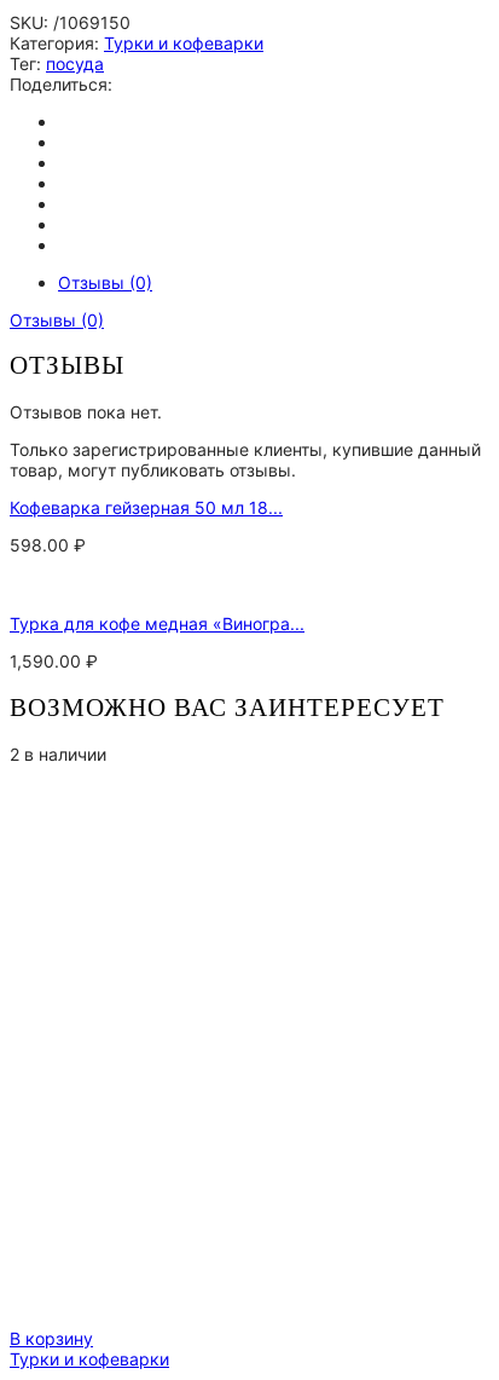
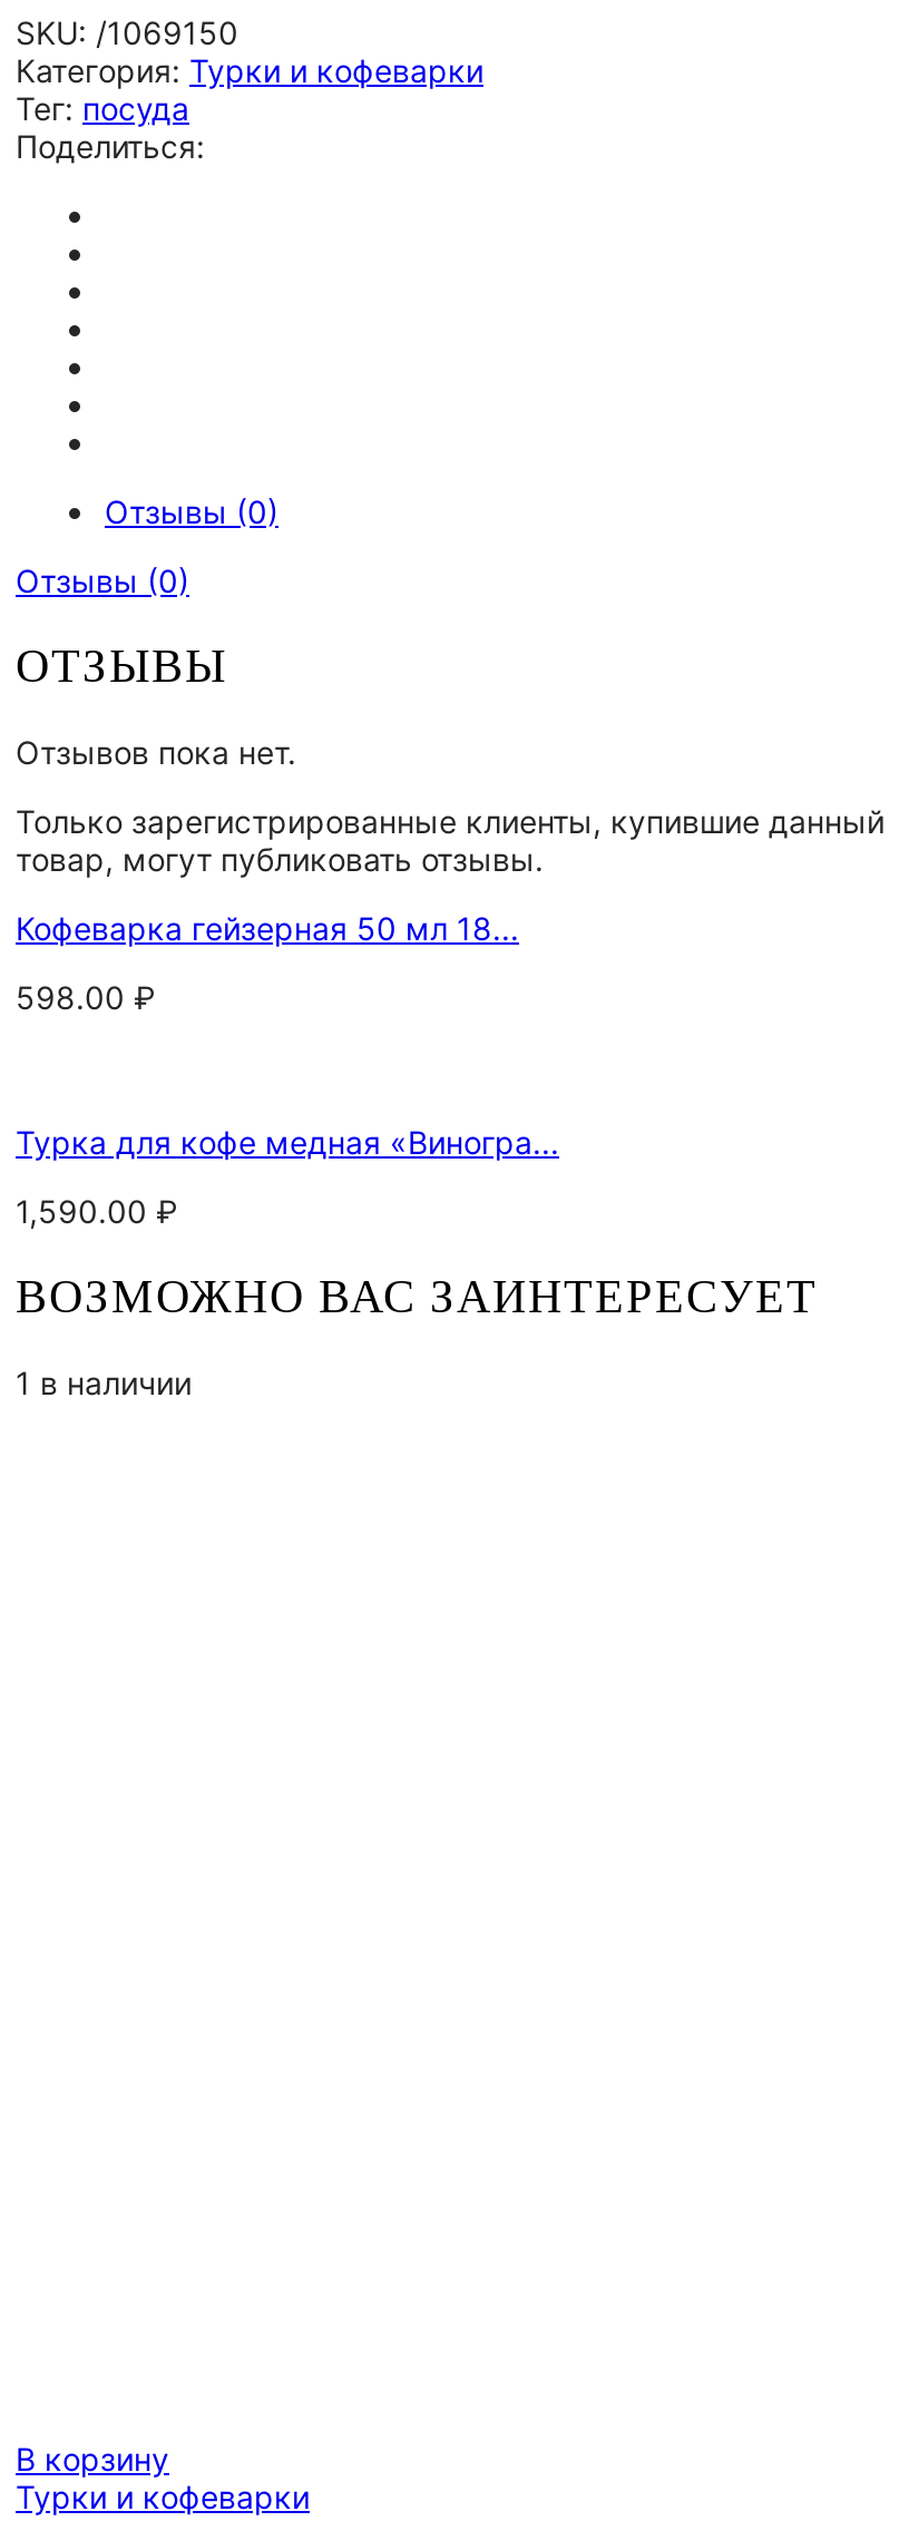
[10,744,106,765] 2 в наличии -> [16,1363,192,1401] 1 в наличии

